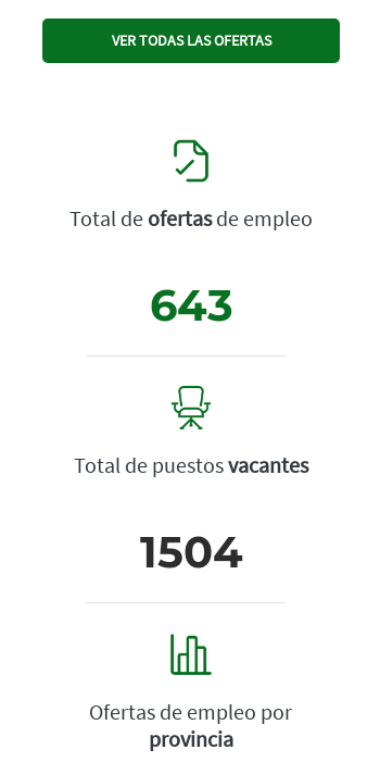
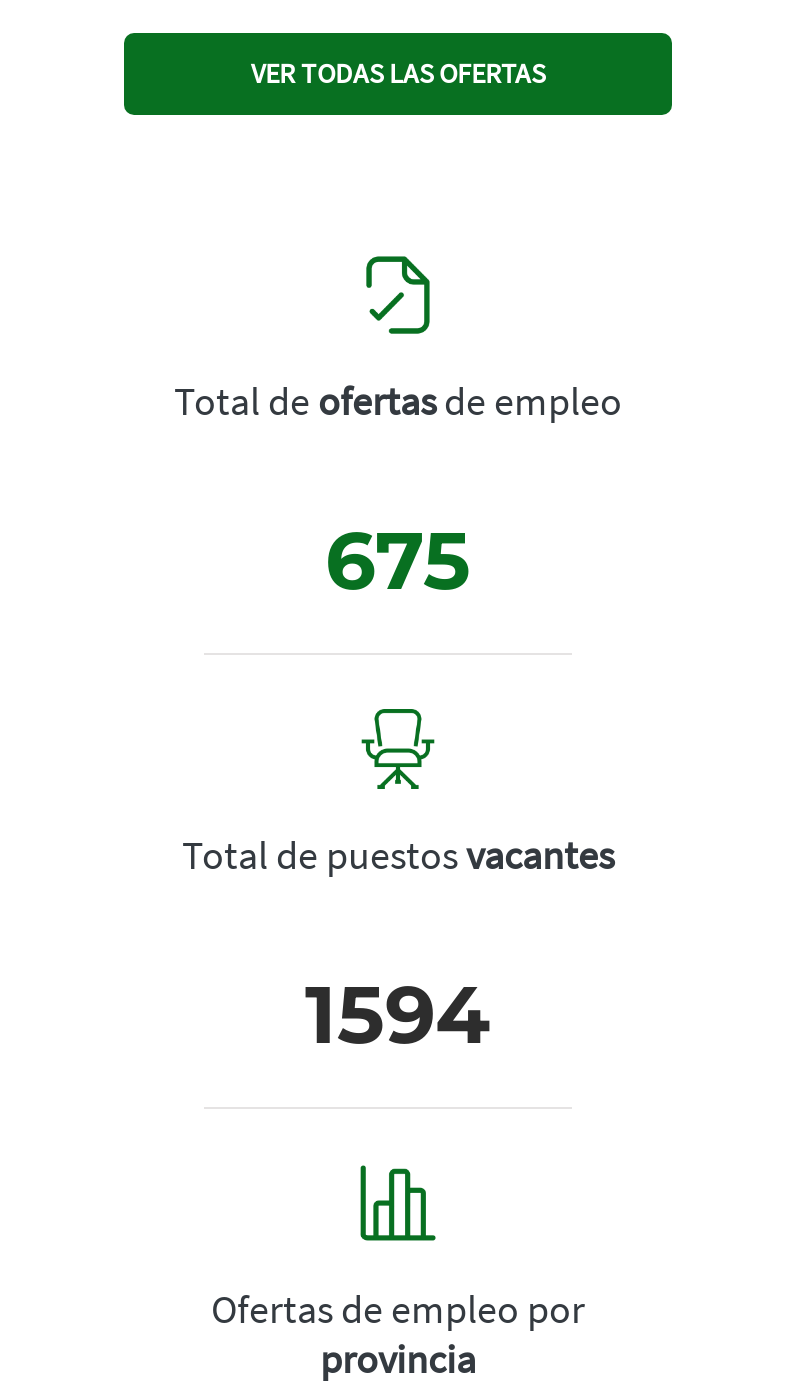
[149,278,233,332] 643 -> [325,511,471,609] 675
[140,525,243,579] 1504 -> [305,965,491,1063] 1594

